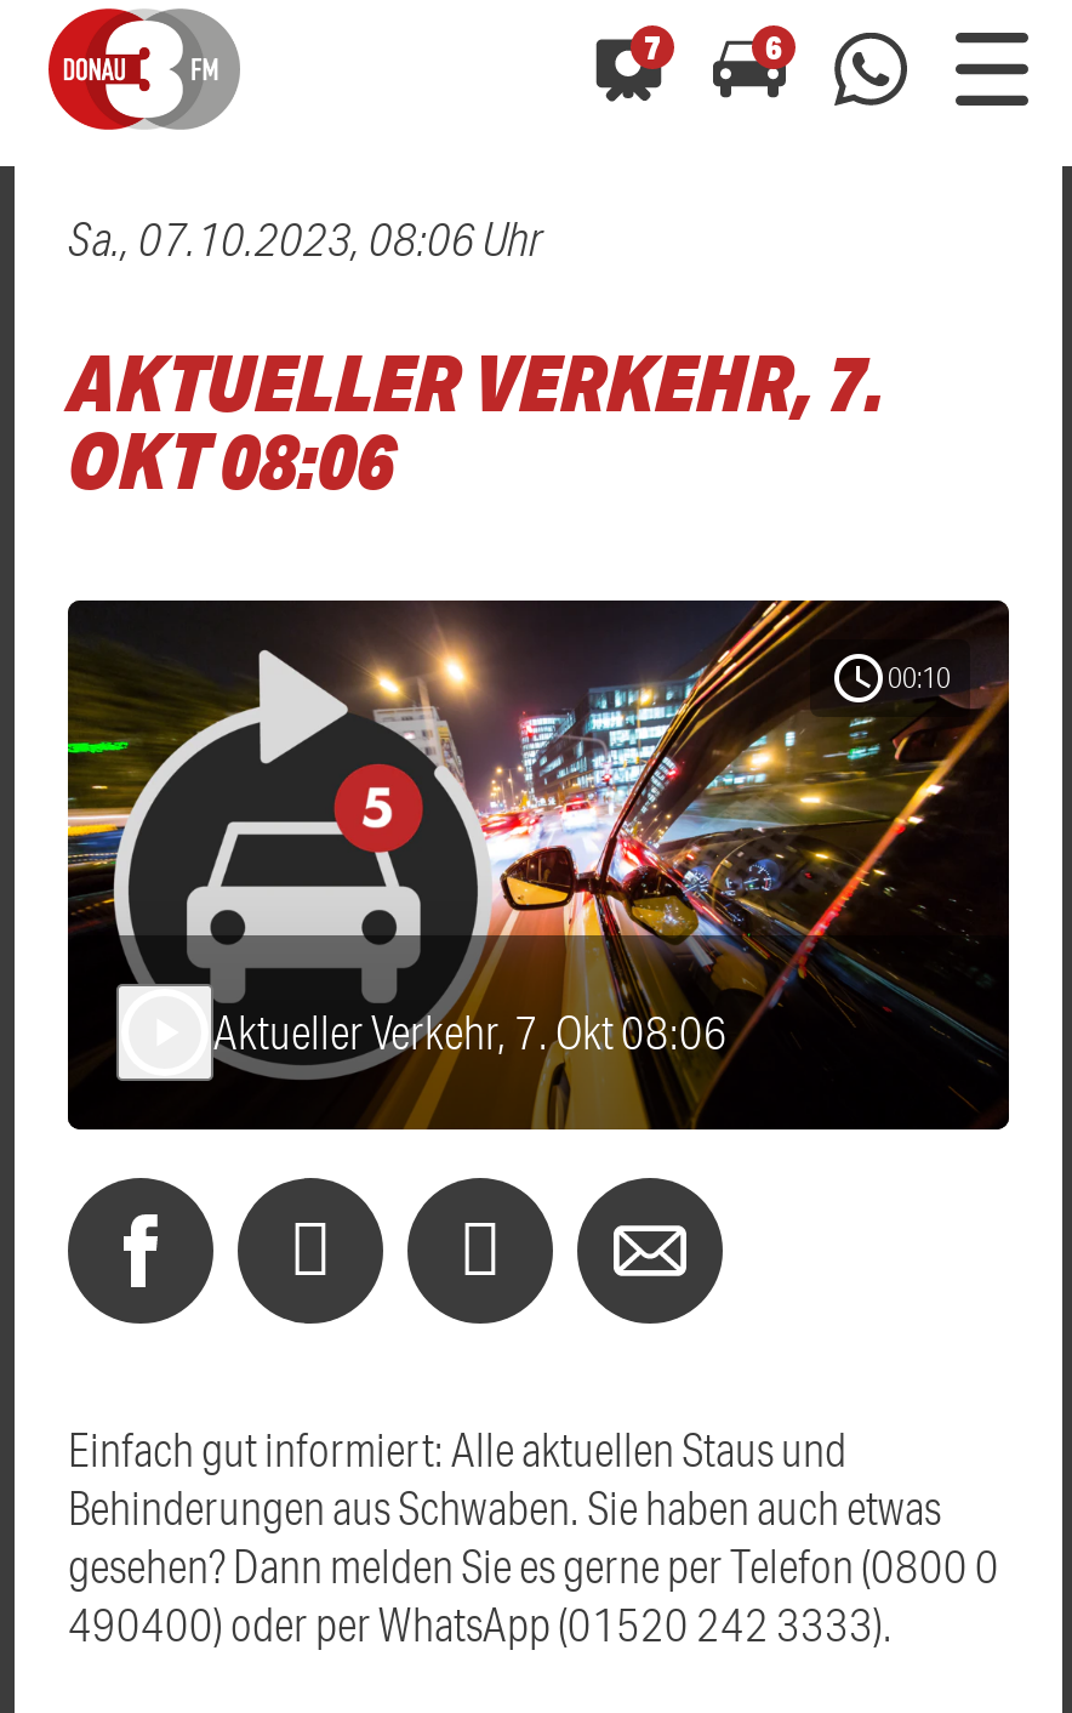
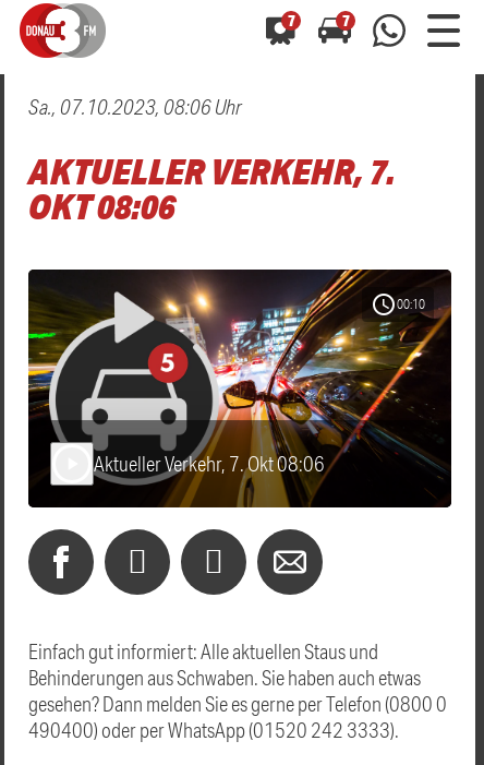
[765,25,782,69] 6 -> [342,11,349,31] 7

